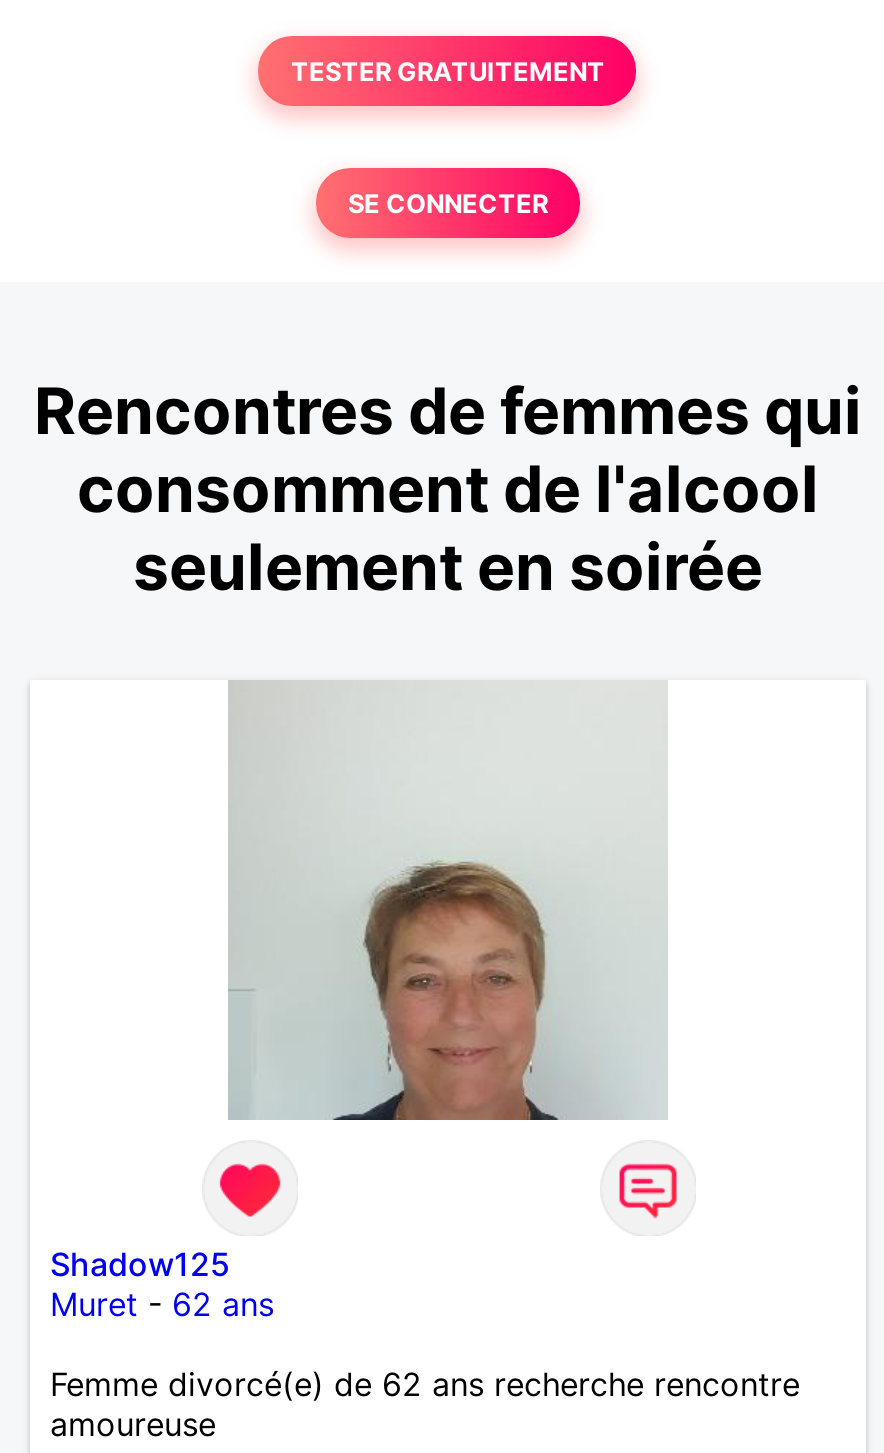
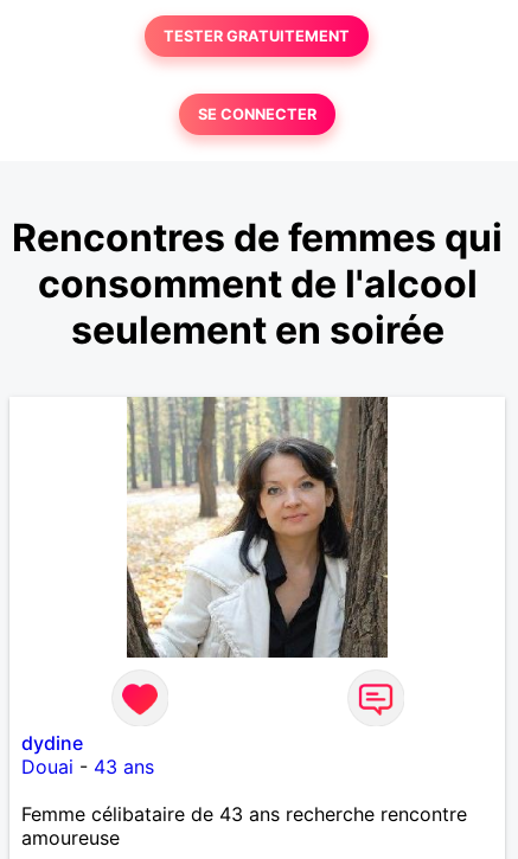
[228,680,668,1122] [image] -> [127,396,389,659] [image]
[50,1244,274,1324] Shadow125 | Muret - 62 ans -> [21,731,154,778] dydine | Douai - 43 ans
[50,1364,800,1404] Femme divorcé(e) de 62 ans recherche rencontre -> [21,802,467,826] Femme célibataire de 43 ans recherche rencontre

